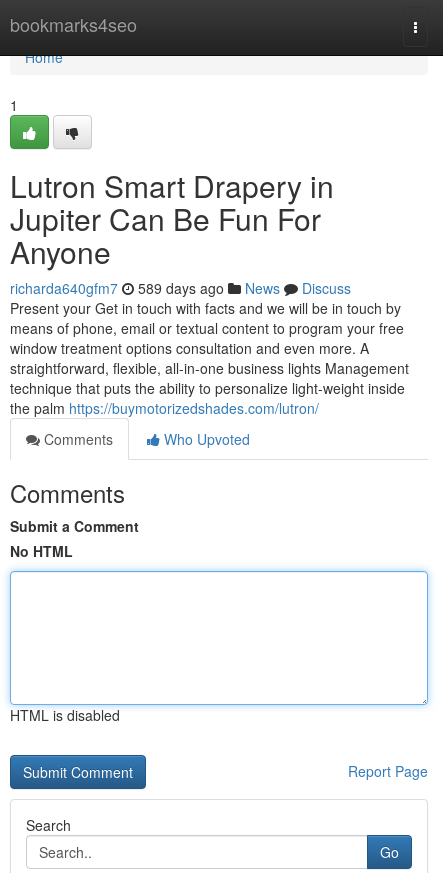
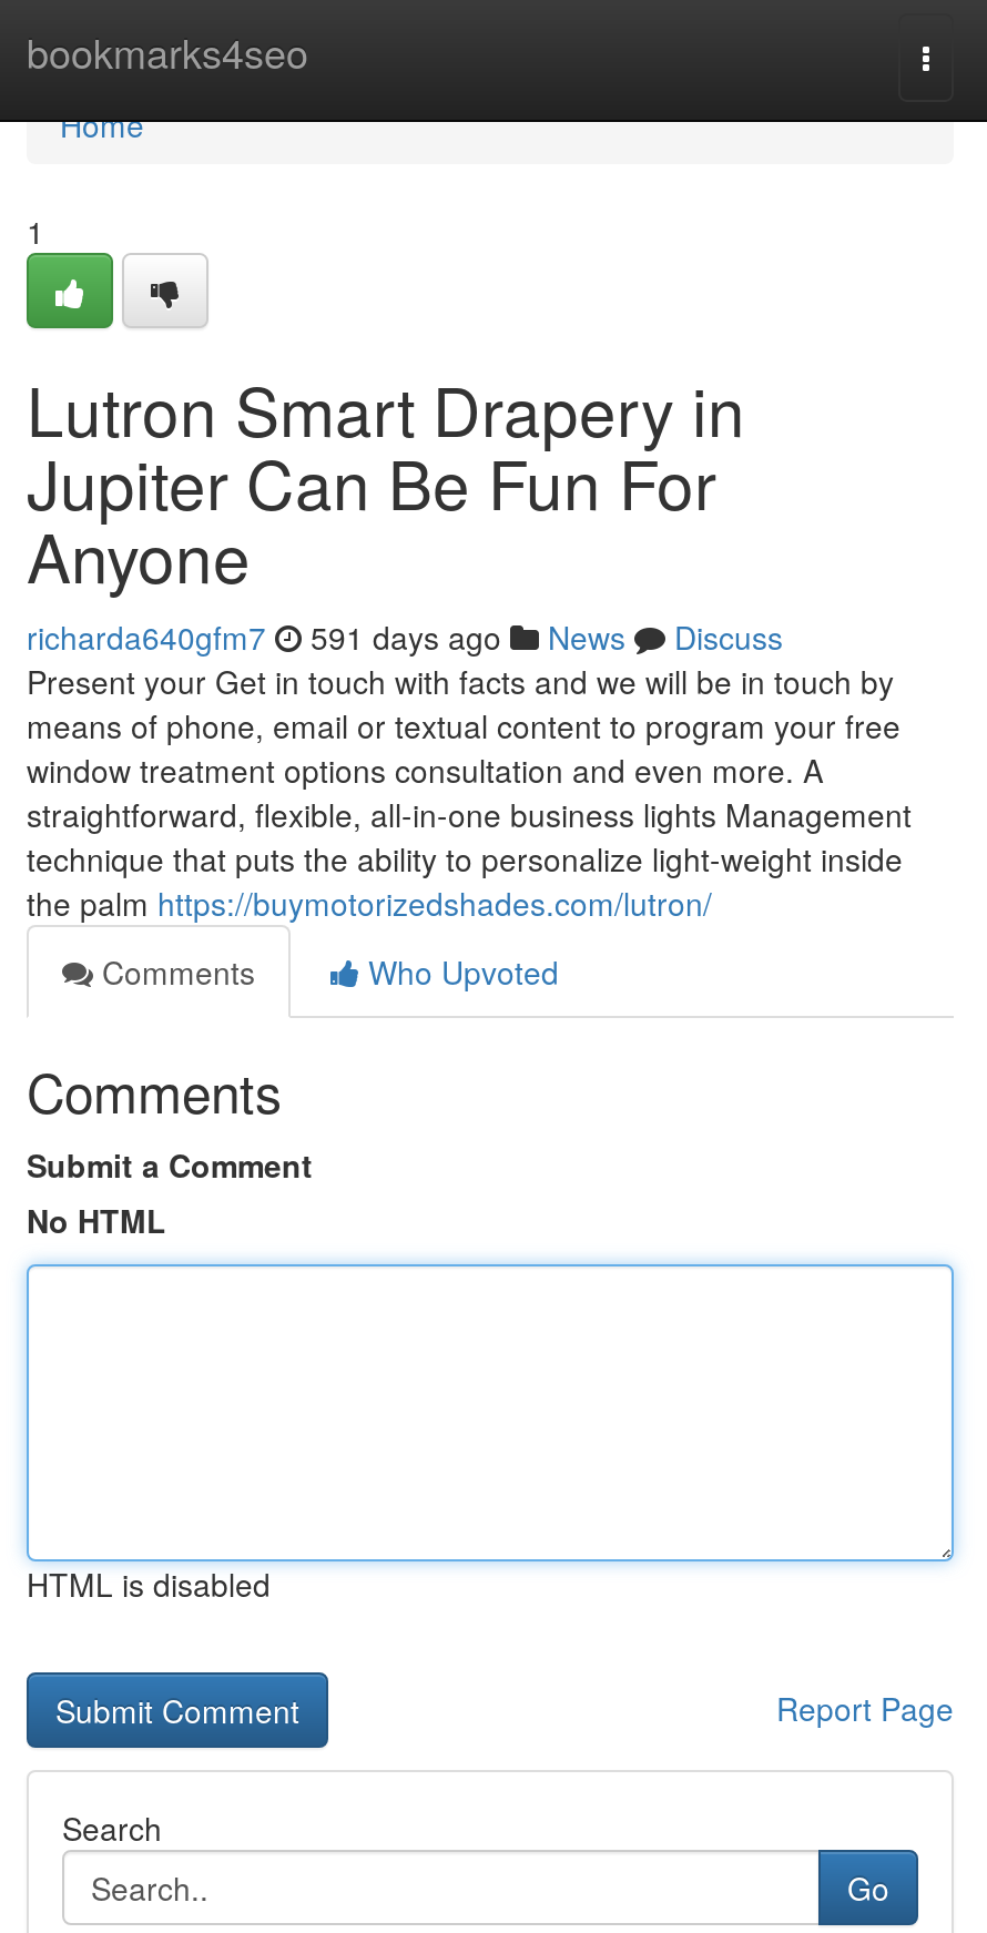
[10,278,351,298] richarda640gfm7 589 days ago News Discuss -> [27,614,783,659] richarda640gfm7 591 days ago News Discuss

